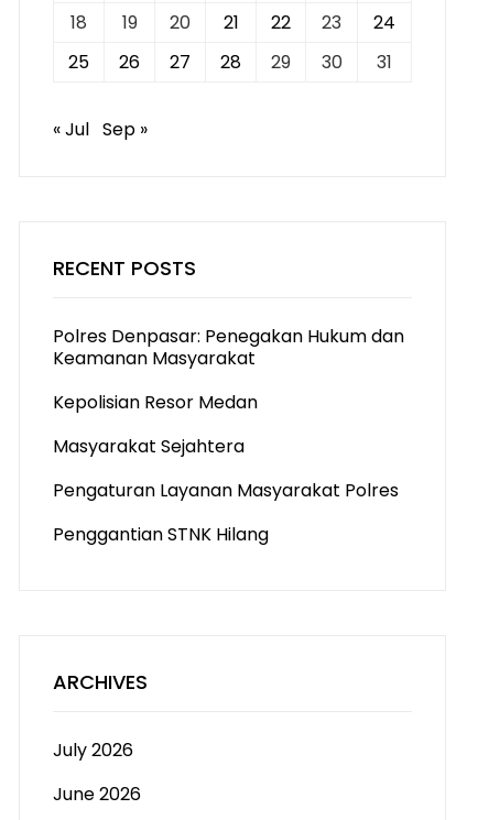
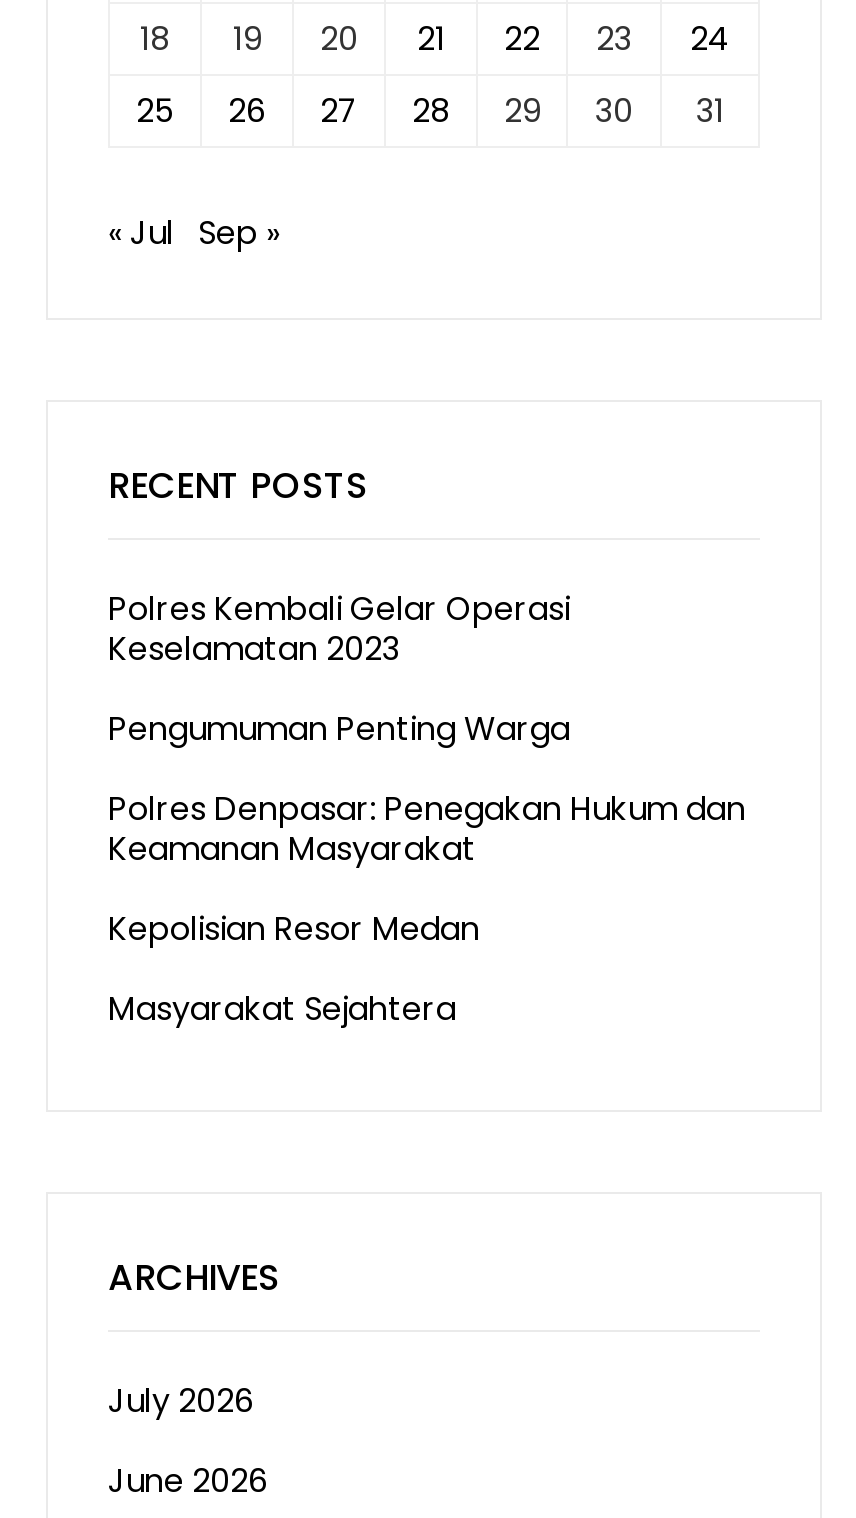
none -> [108,586,570,752] Polres Kembali Gelar Operasi | Keselamatan 2023 | Pengumuman Penting Warga
moved [53,324,404,459] -> [108,786,746,1032]: Polres Denpasar: Penegakan Hukum dan | Keamanan Masyarakat | Kepolisian Resor Medan | Masyarakat Sejahtera
[53,478,399,547] Pengaturan Layanan Masyarakat Polres | Penggantian STNK Hilang -> none

